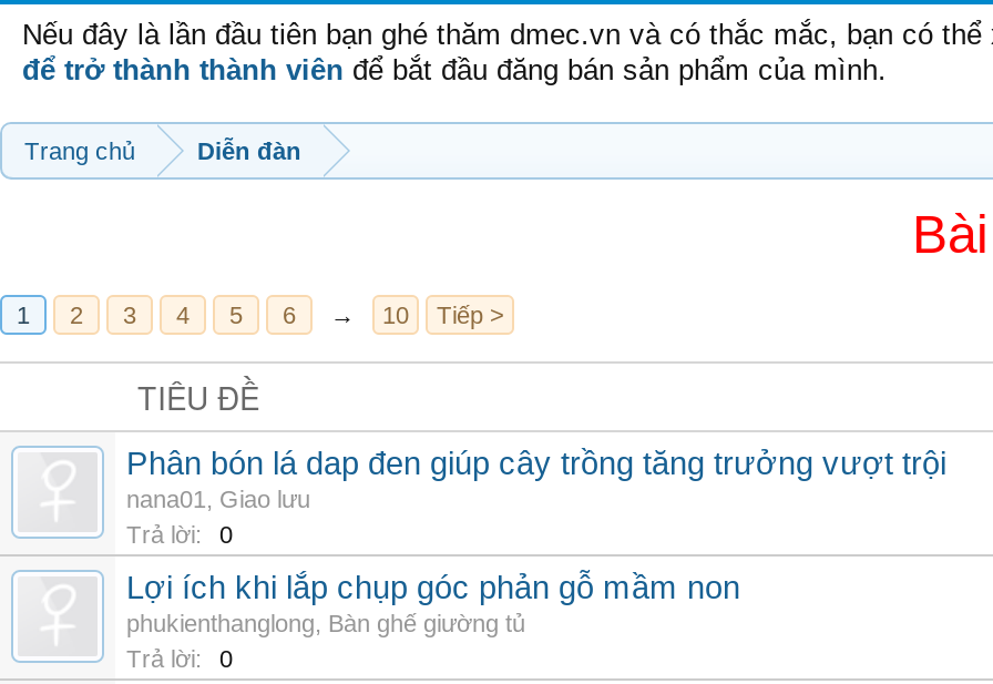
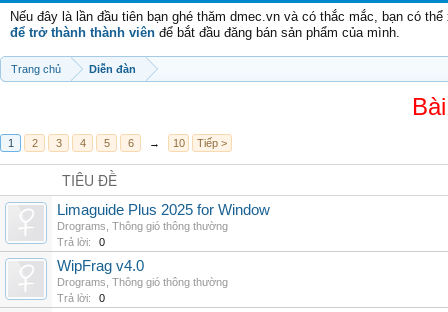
[126,446,946,512] Phân bón lá dap đen giúp cây trồng tăng trưởng vượt trội | nana01, Giao lưu -> [57,202,270,232] Limaguide Plus 2025 for Window | Drograms, Thông gió thông thường
[126,570,740,636] Lợi ích khi lắp chụp góc phản gỗ mầm non | phukienthanglong, Bàn ghế giường tủ -> [57,258,228,288] WipFrag v4.0 | Drograms, Thông gió thông thường

